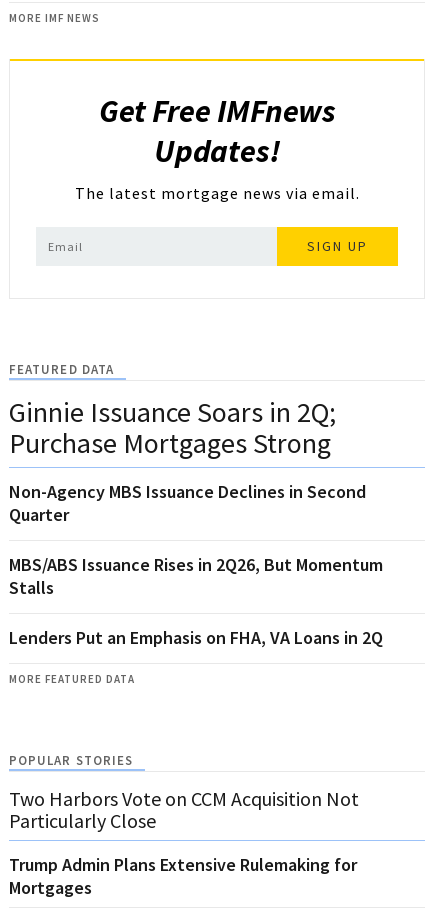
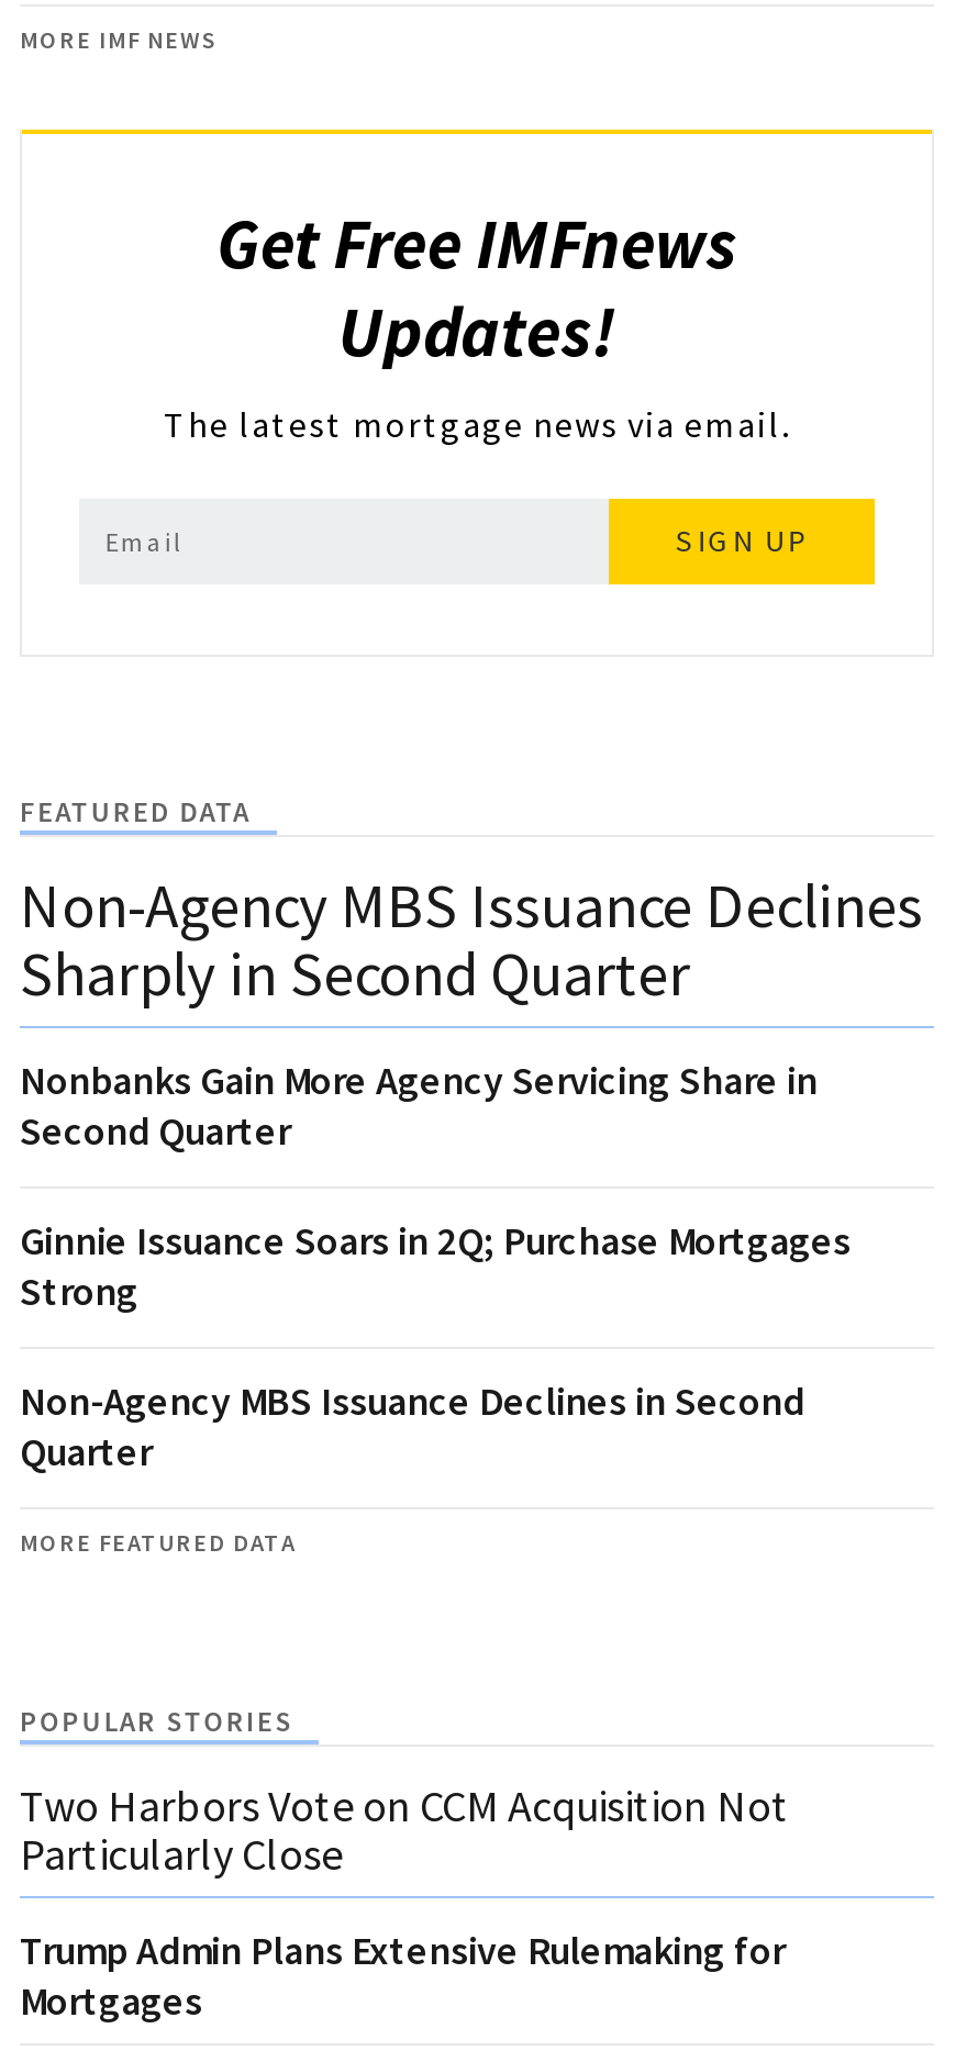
[9,394,336,461] Ginnie Issuance Soars in 2Q; | Purchase Mortgages Strong -> [20,865,923,1315] Non-Agency MBS Issuance Declines | Sharply in Second Quarter | Nonbanks Gain More Agency Servicing Share in | Second Quarter | Ginnie Issuance Soars in 2Q; Purchase Mortgages | Strong
moved [9,480,366,526] -> [20,1375,804,1476]: Non-Agency MBS Issuance Declines in Second | Quarter
[9,553,383,649] MBS/ABS Issuance Rises in 2Q26, But Momentum | Stalls | Lenders Put an Emphasis on FHA, VA Loans in 2Q -> none

